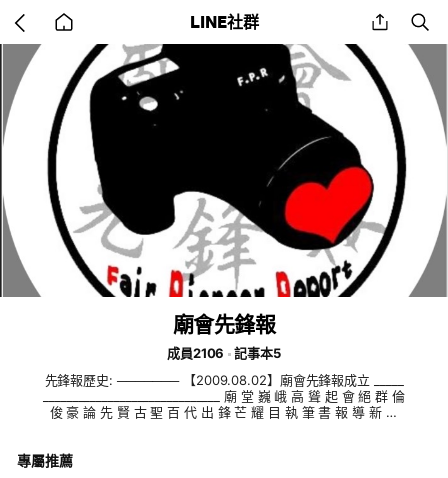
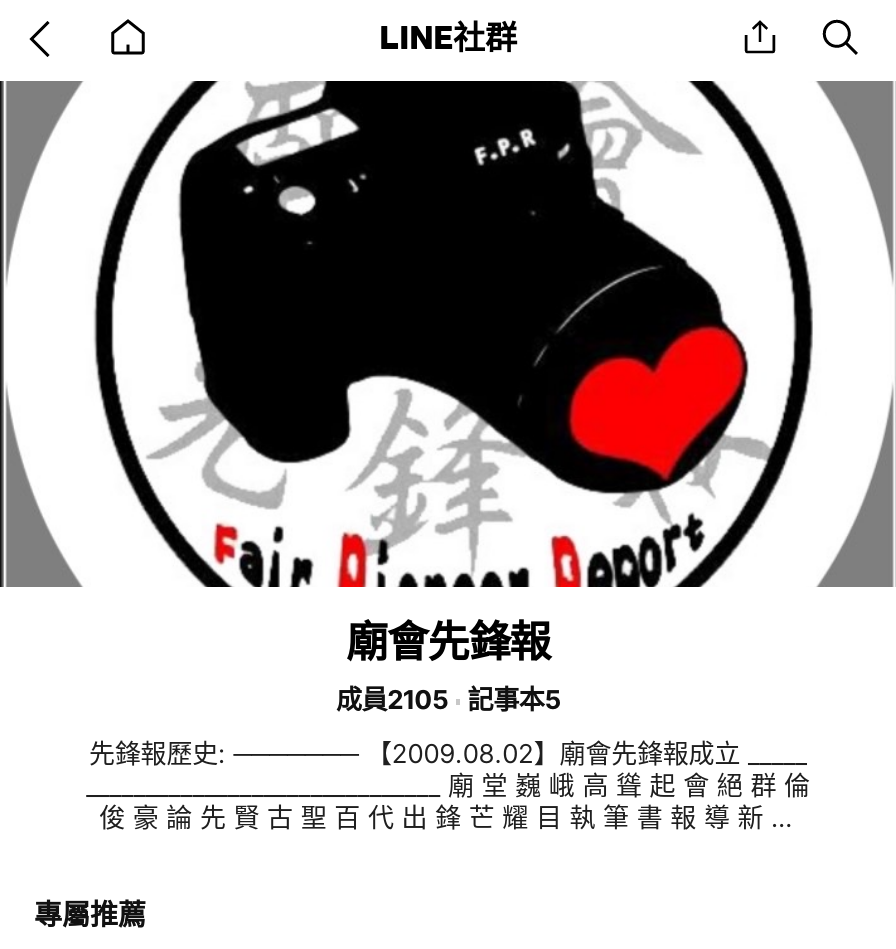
[167,345,280,361] 成員2106 記事本5 -> [336,683,560,715] 成員2105 記事本5

